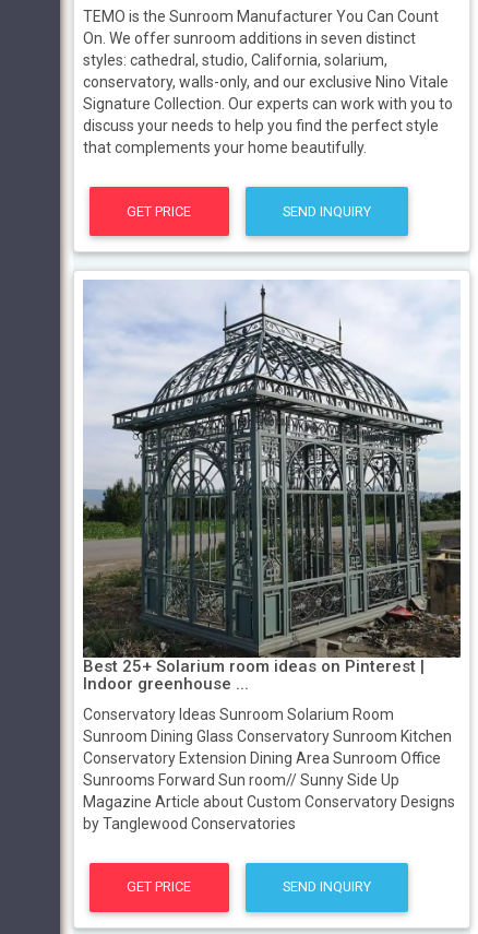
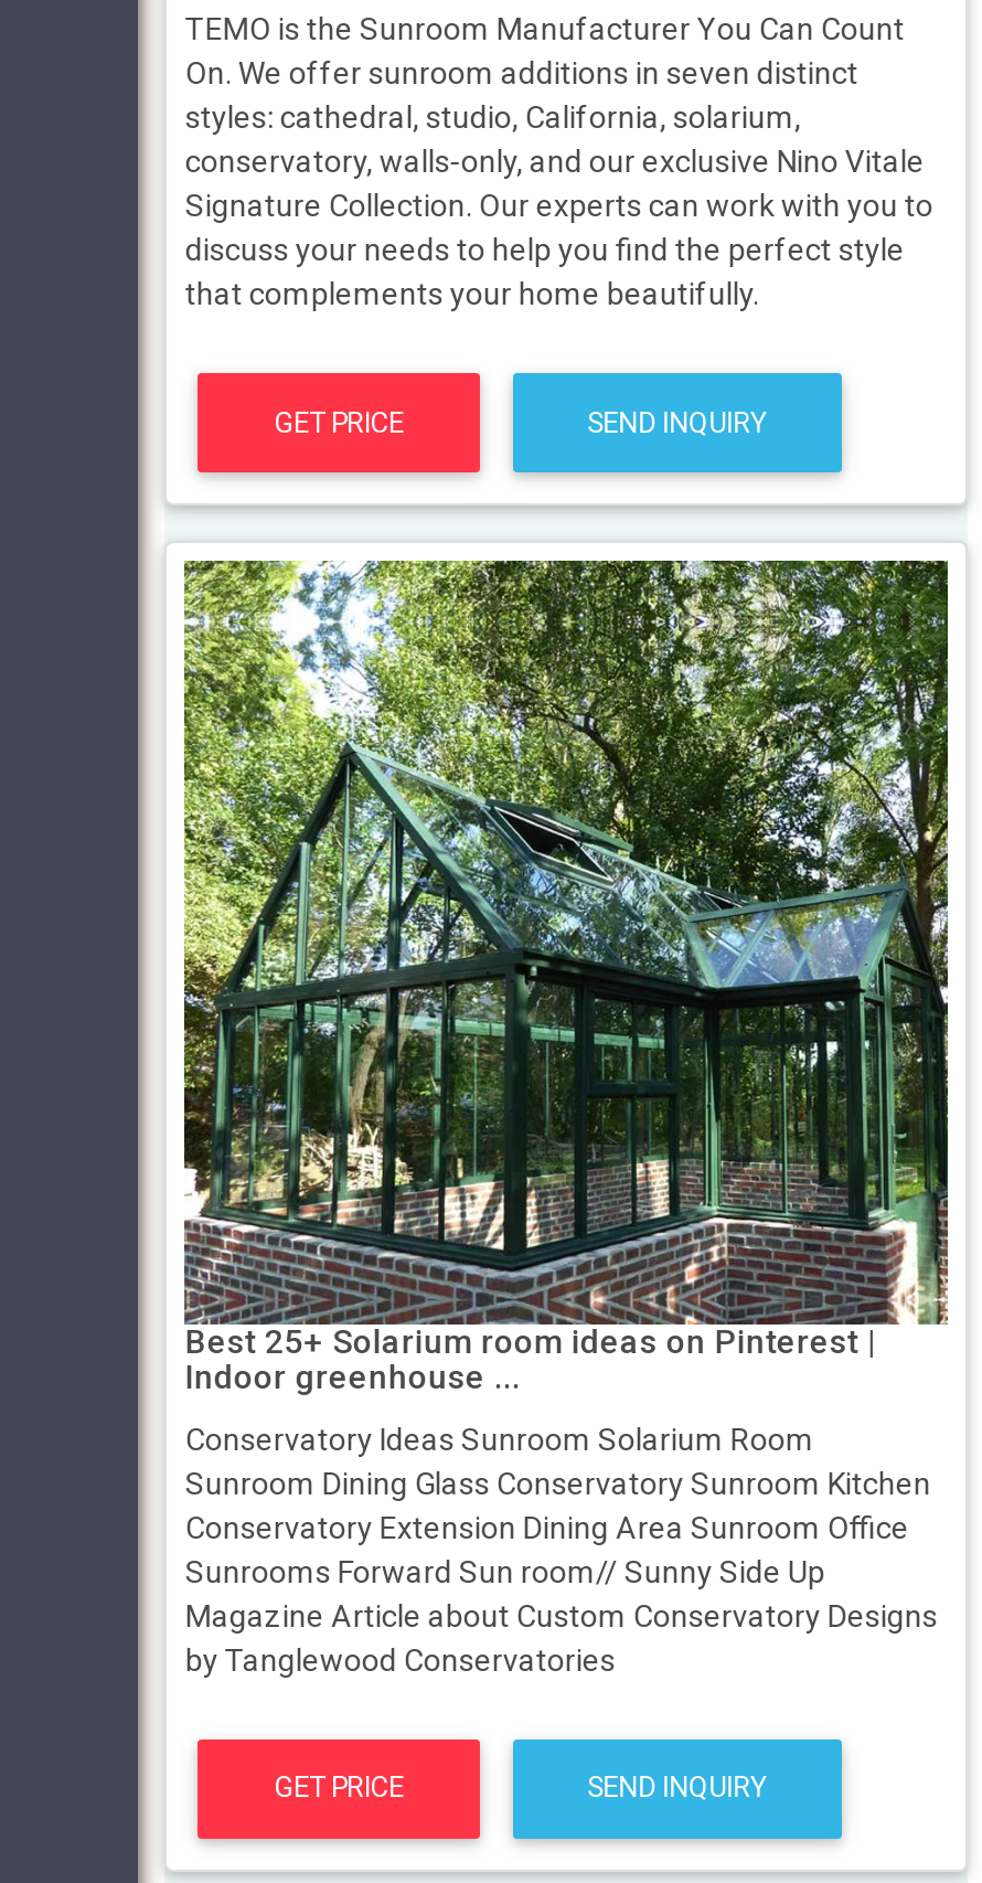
[82,280,462,659] [image] -> [182,558,950,1325] [image]

